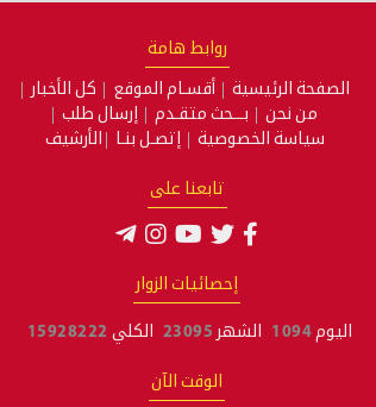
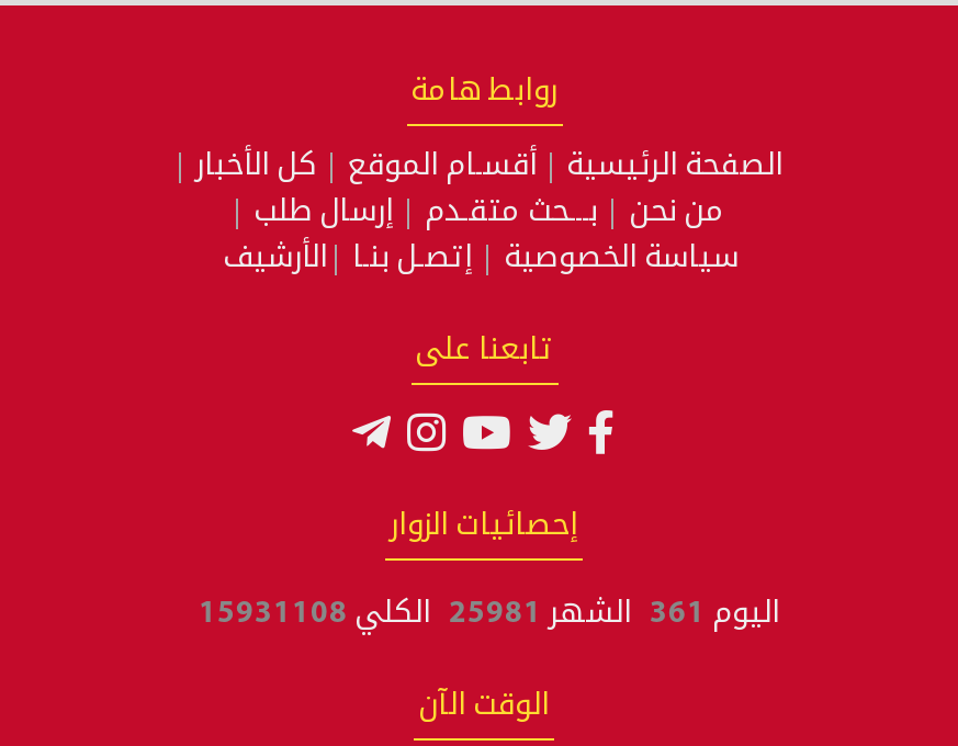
[27,324,352,342] اليوم 1094 الشهر 23095 الكلي 15928222 -> [199,597,780,630] اليوم 361 الشهر 25981 الكلي 15931108

